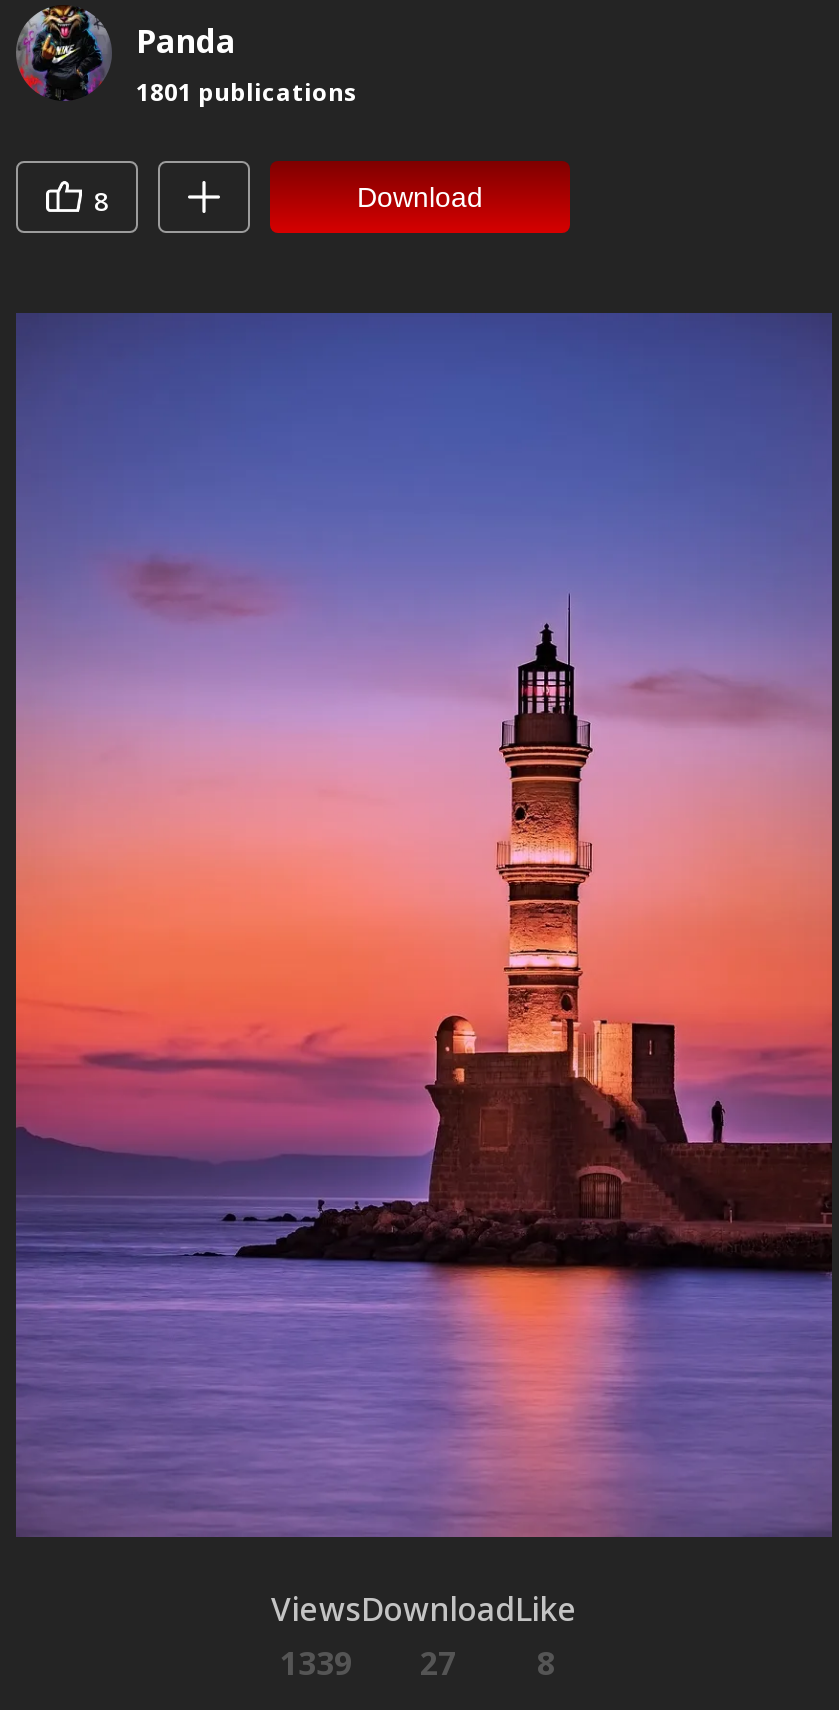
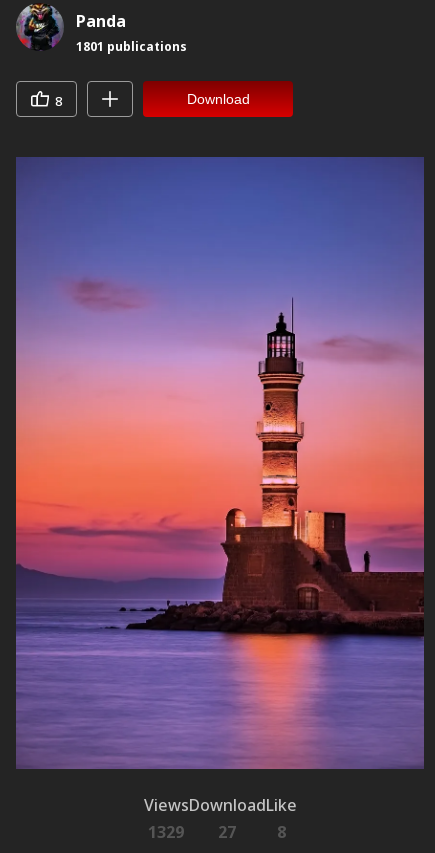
[280,1641,555,1685] 1339 27 8 -> [148,821,285,843] 1329 27 8

